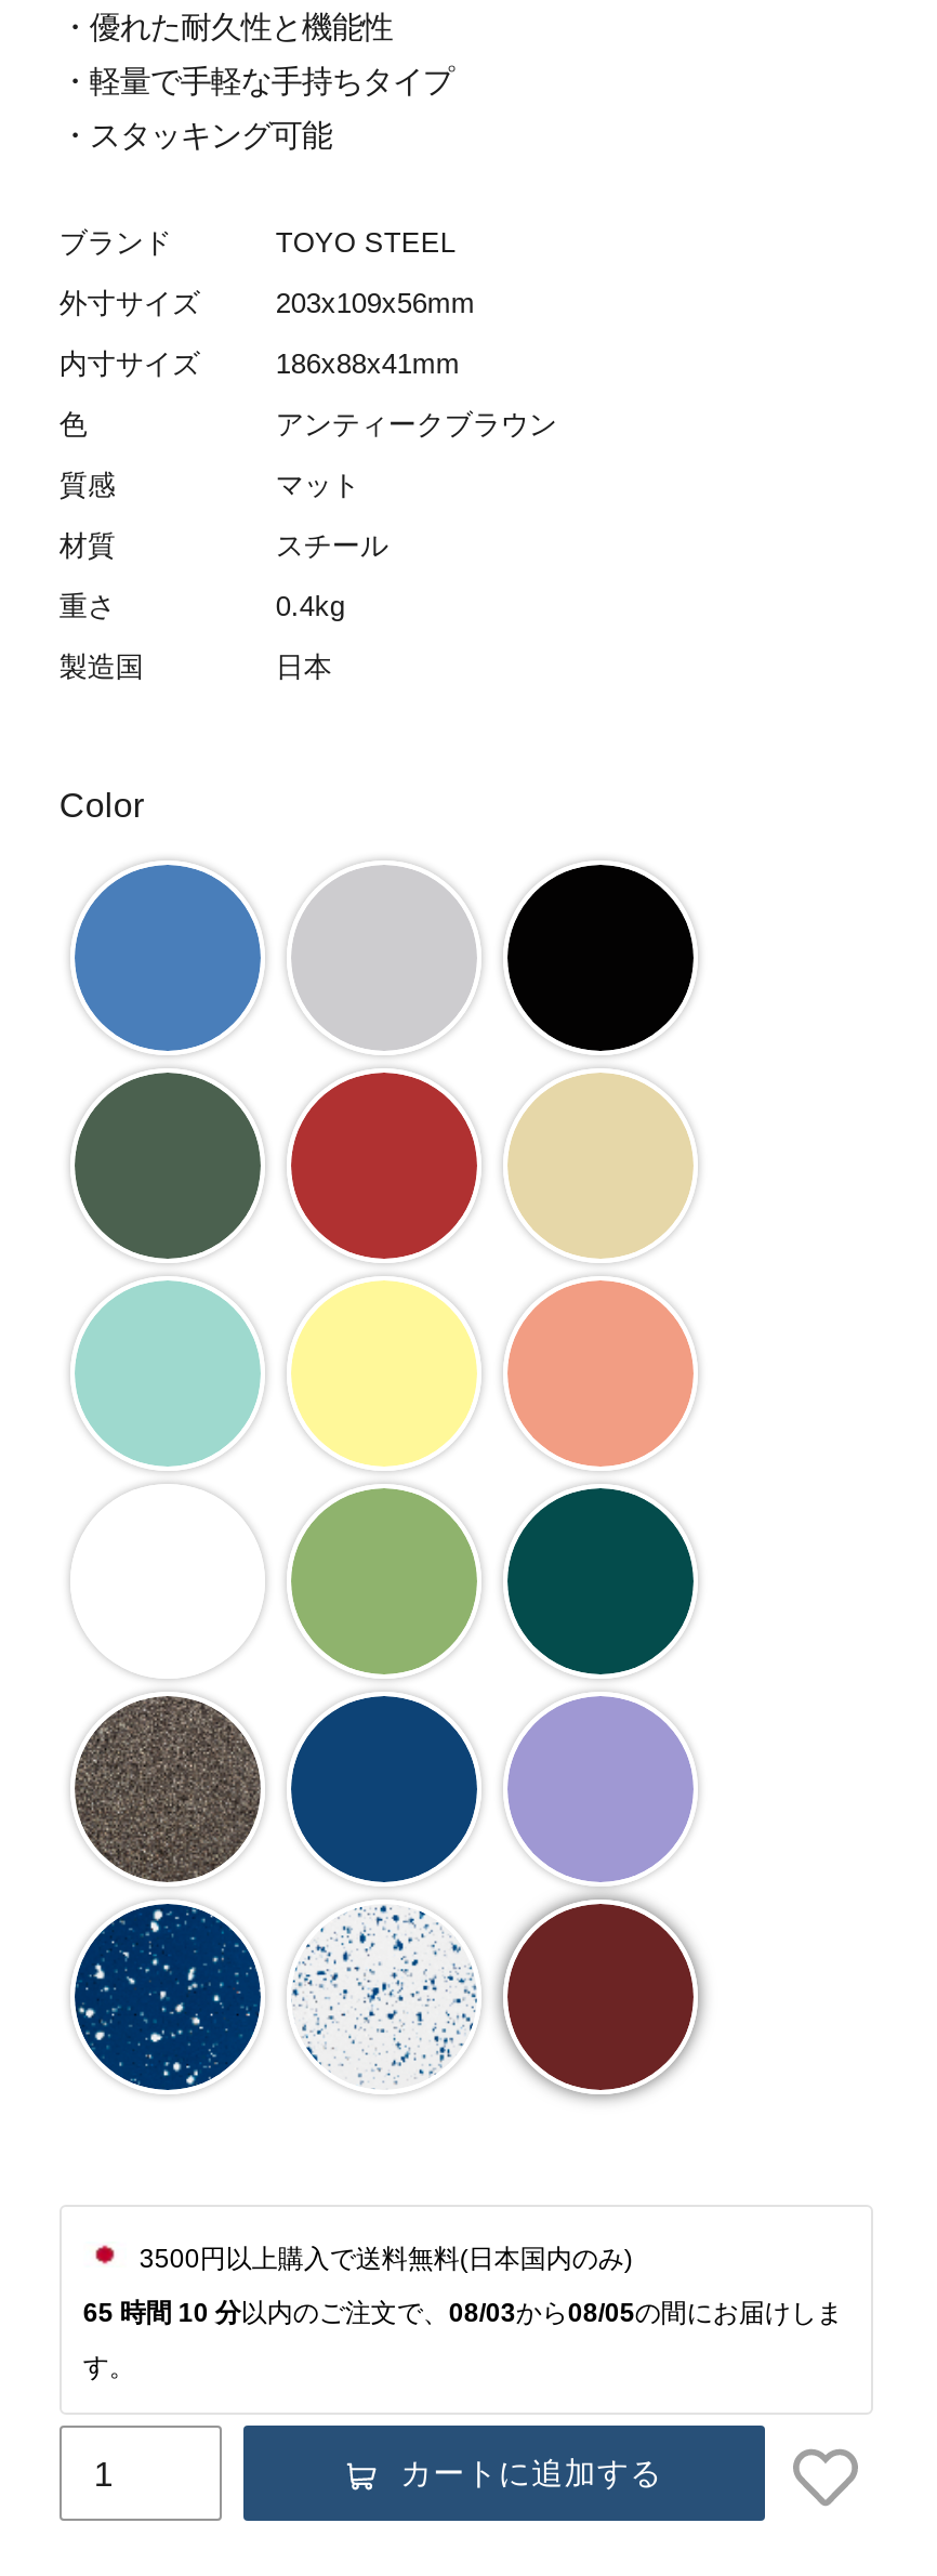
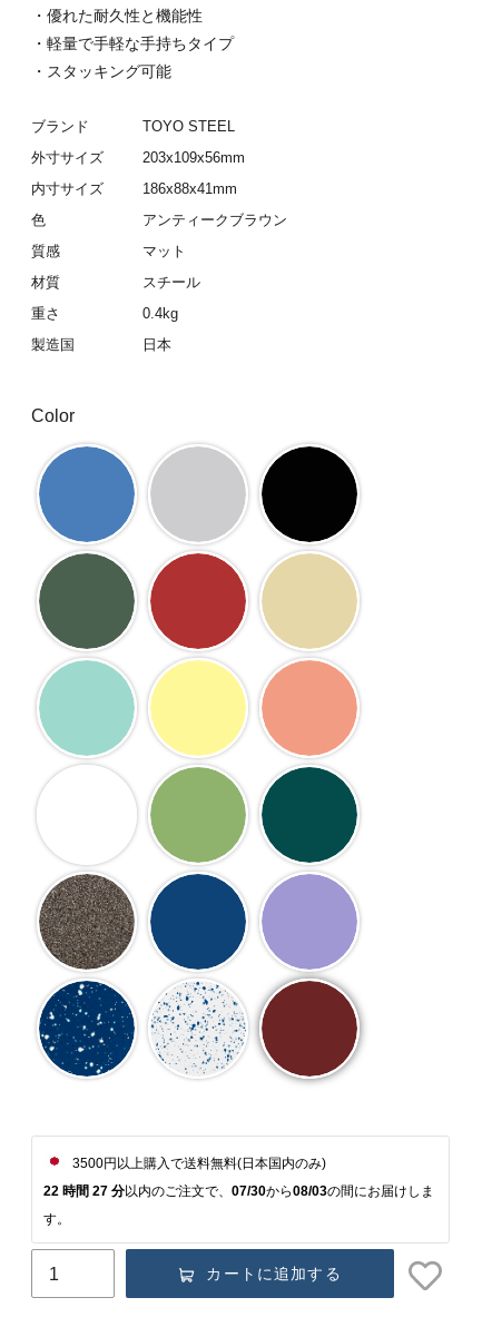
[83,2298,842,2329] 65 時間 10 分以内のご注文で、08/03から08/05の間にお届けしま -> [43,1184,434,1199] 22 時間 27 分以内のご注文で、07/30から08/03の間にお届けしま

